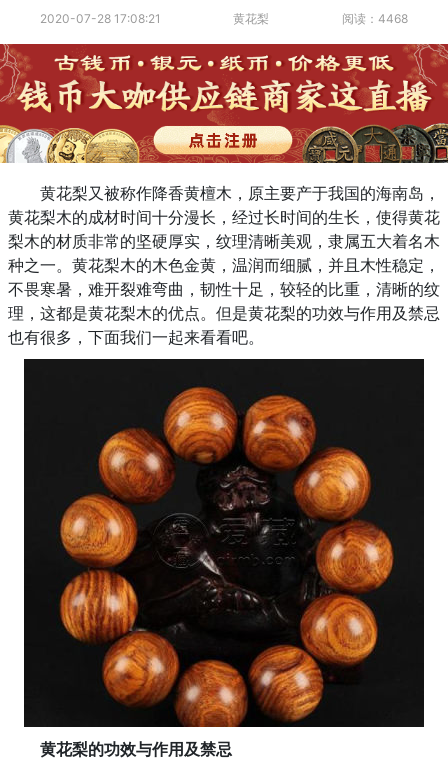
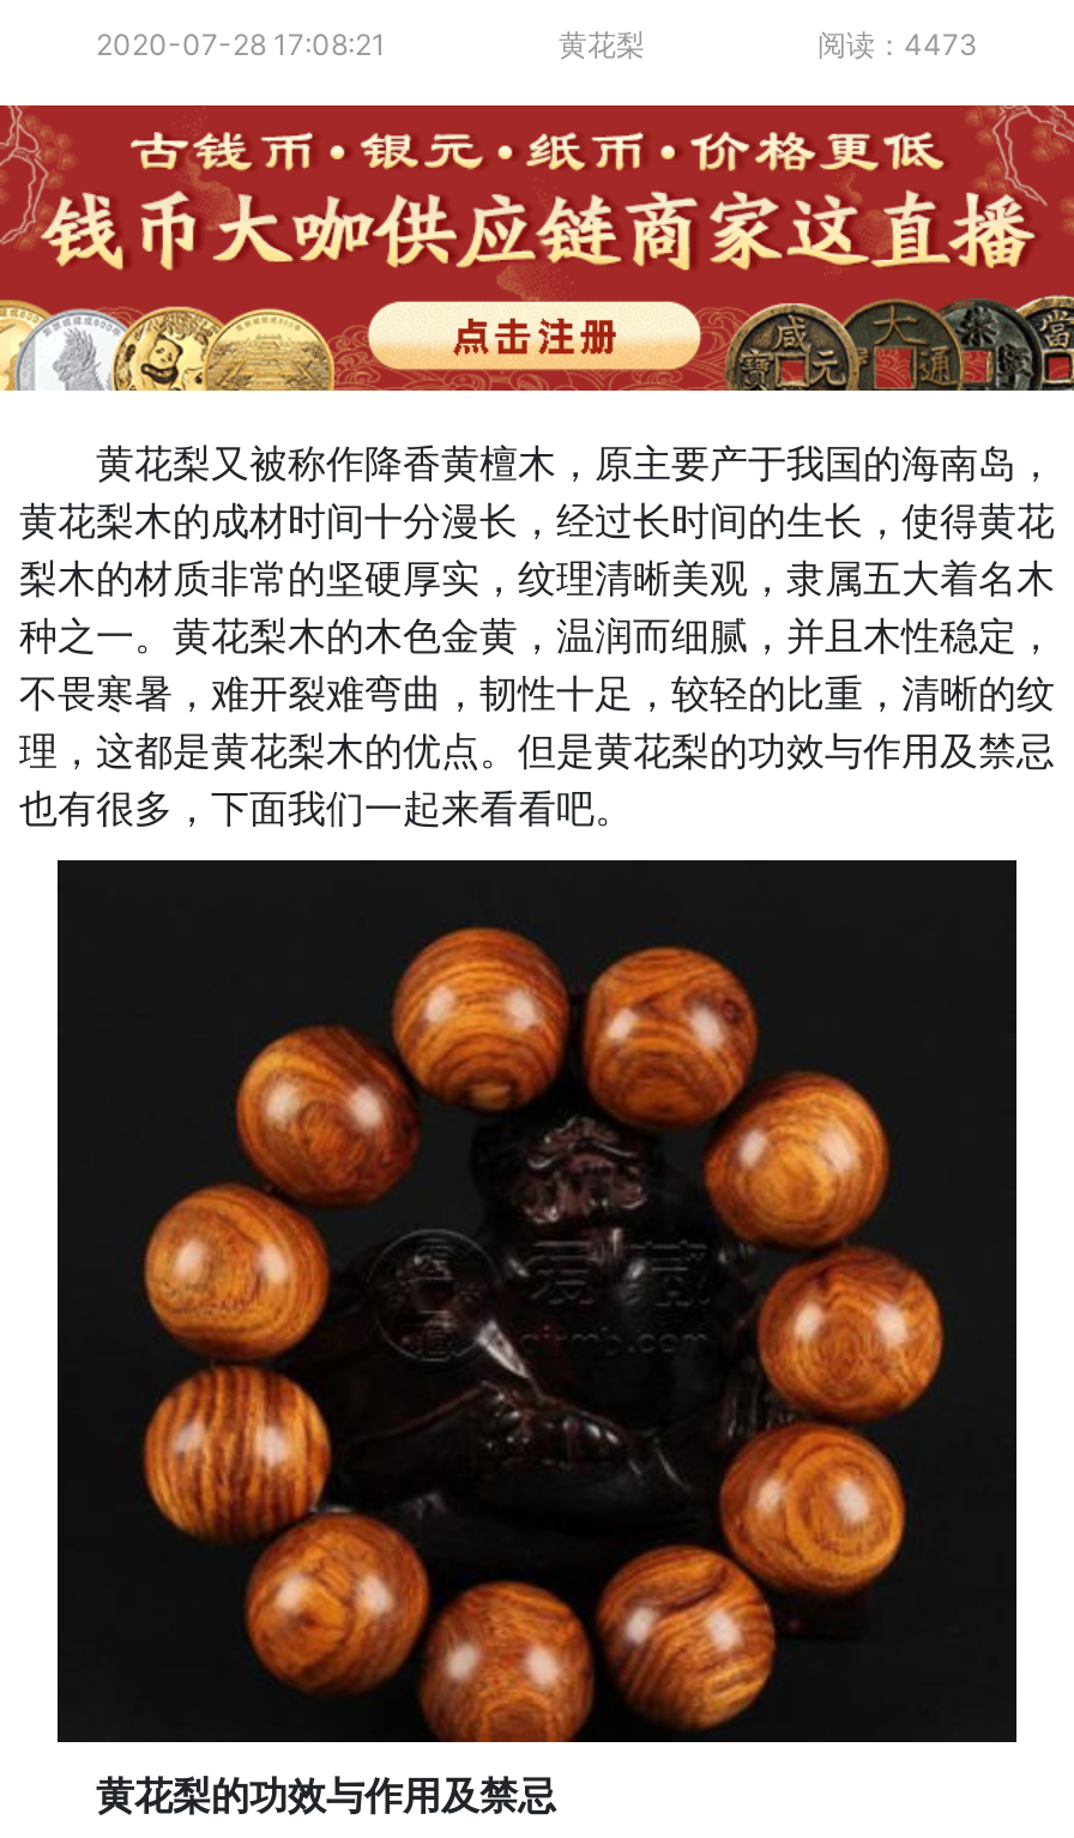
[342,11,408,26] 阅读：4468 -> [817,27,978,63] 阅读：4473

